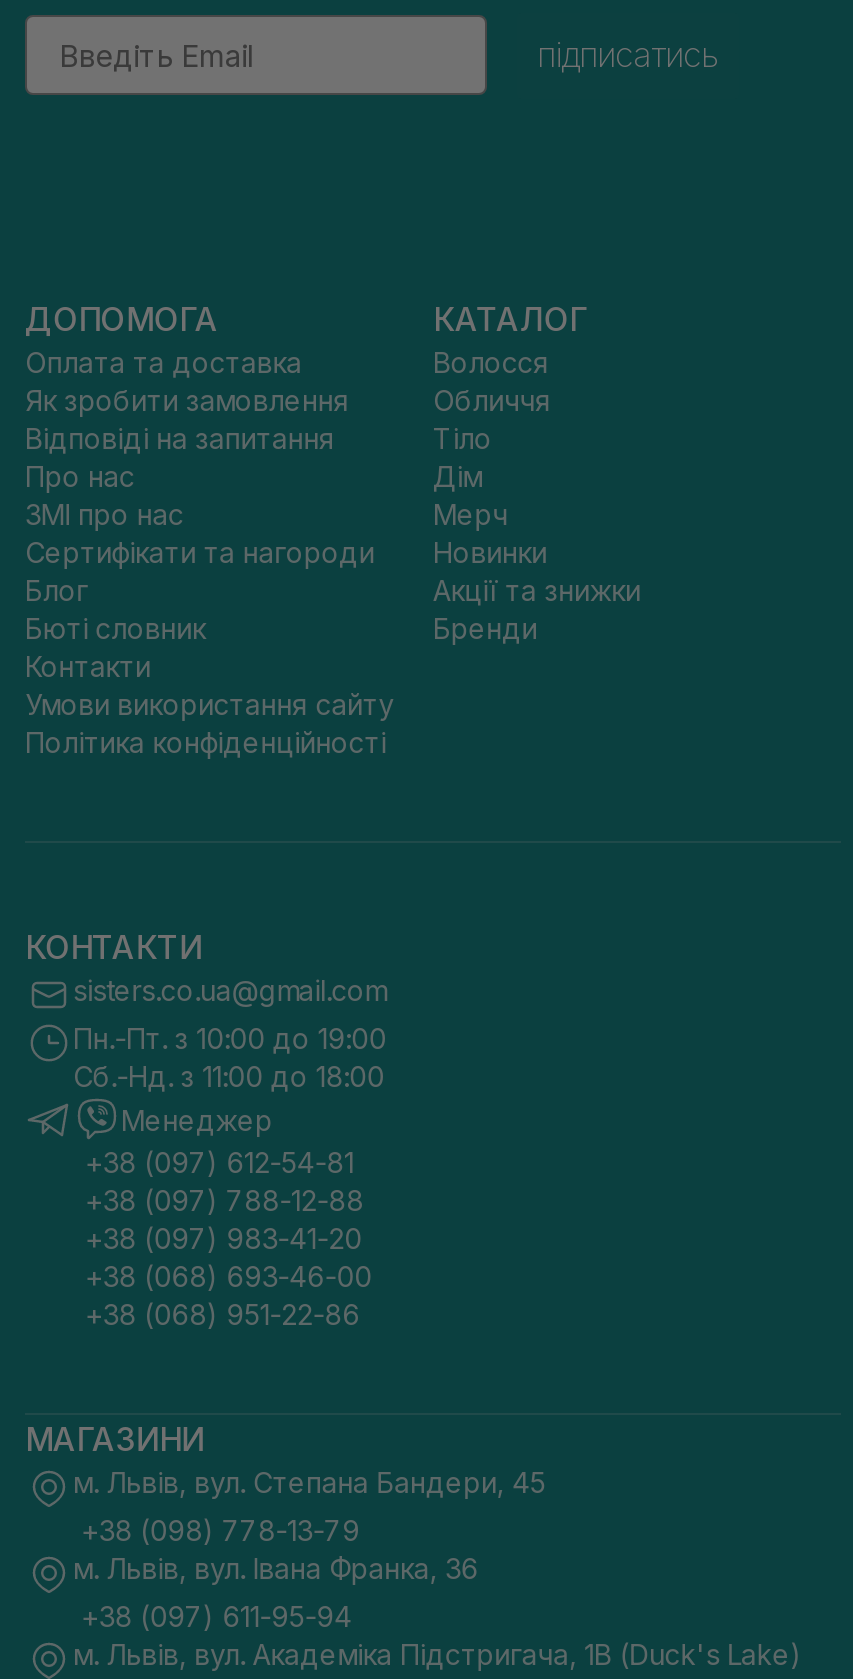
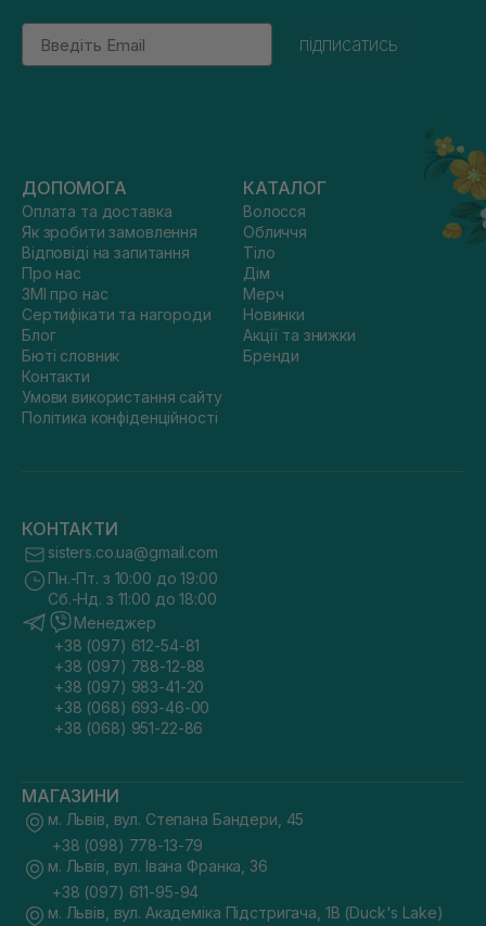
none -> [426,132,483,243] [image]

